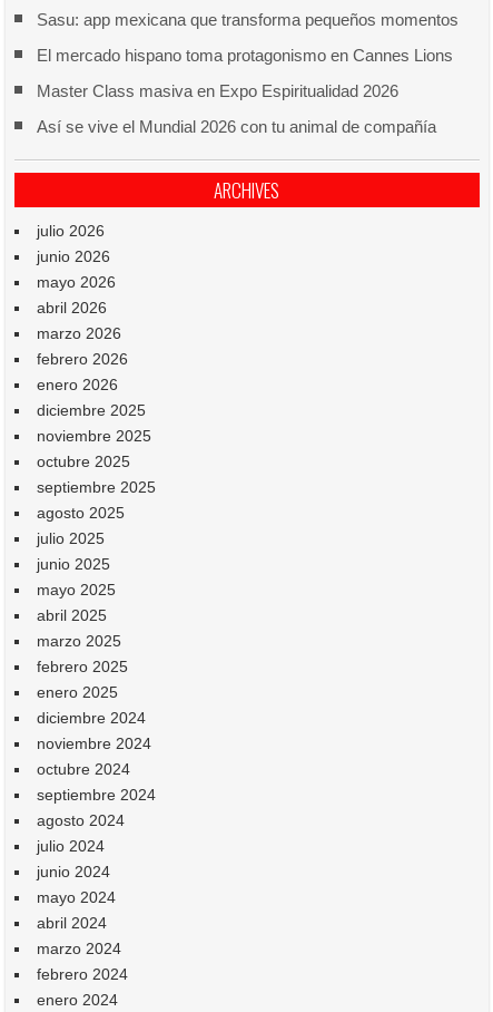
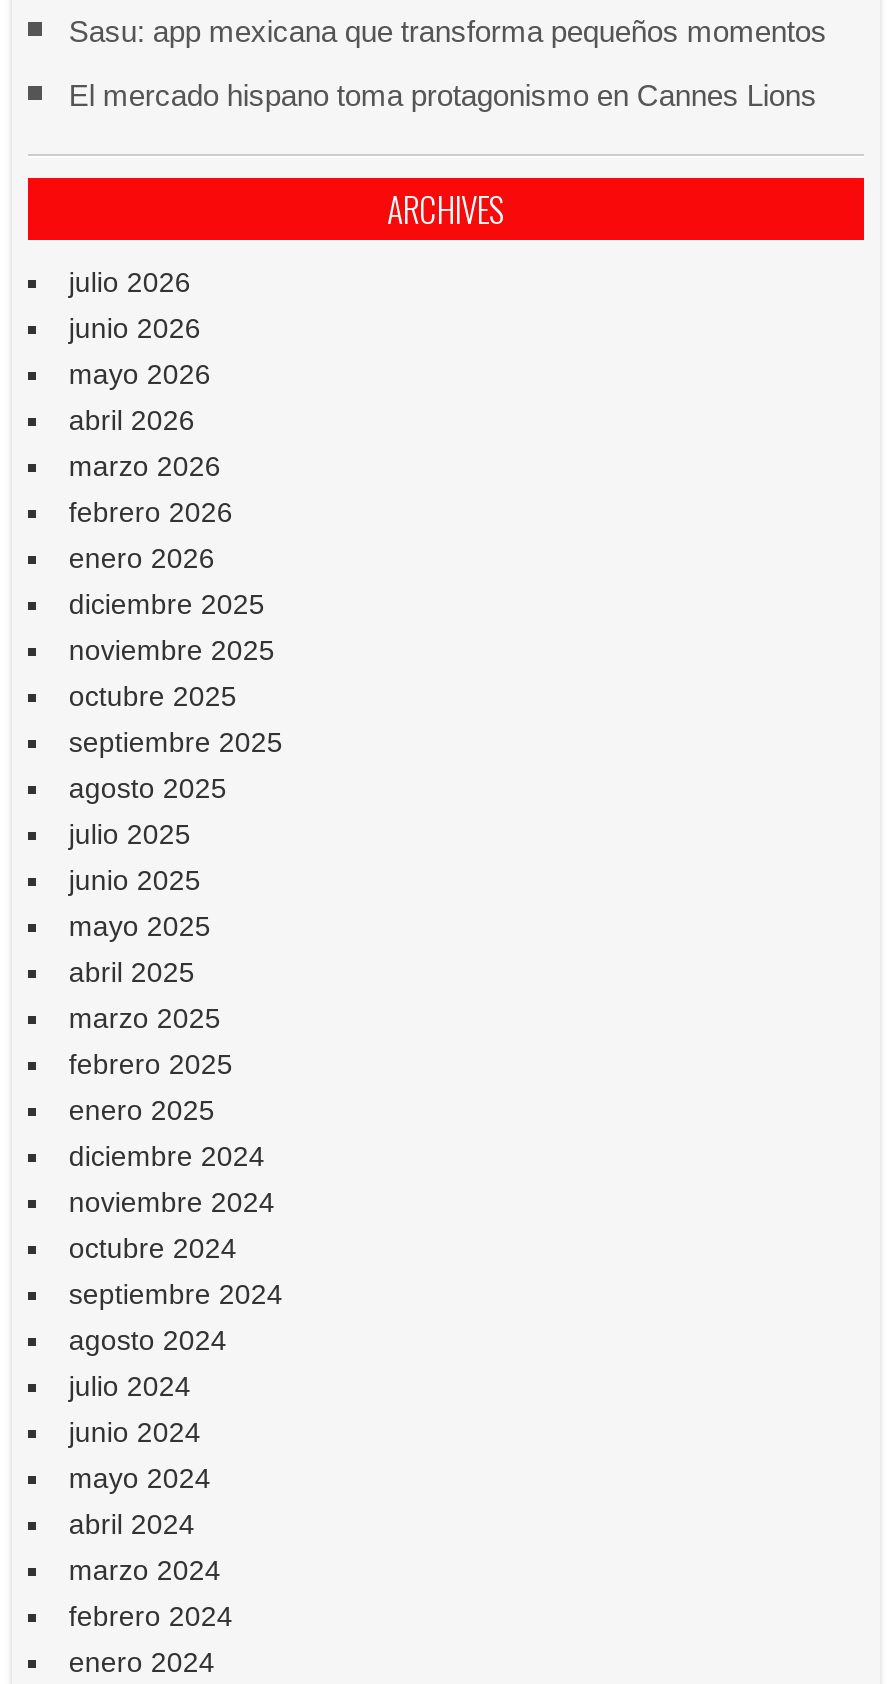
[37,81,437,136] Master Class masiva en Expo Espiritualidad 2026 | Así se vive el Mundial 2026 con tu animal de compañía -> none

